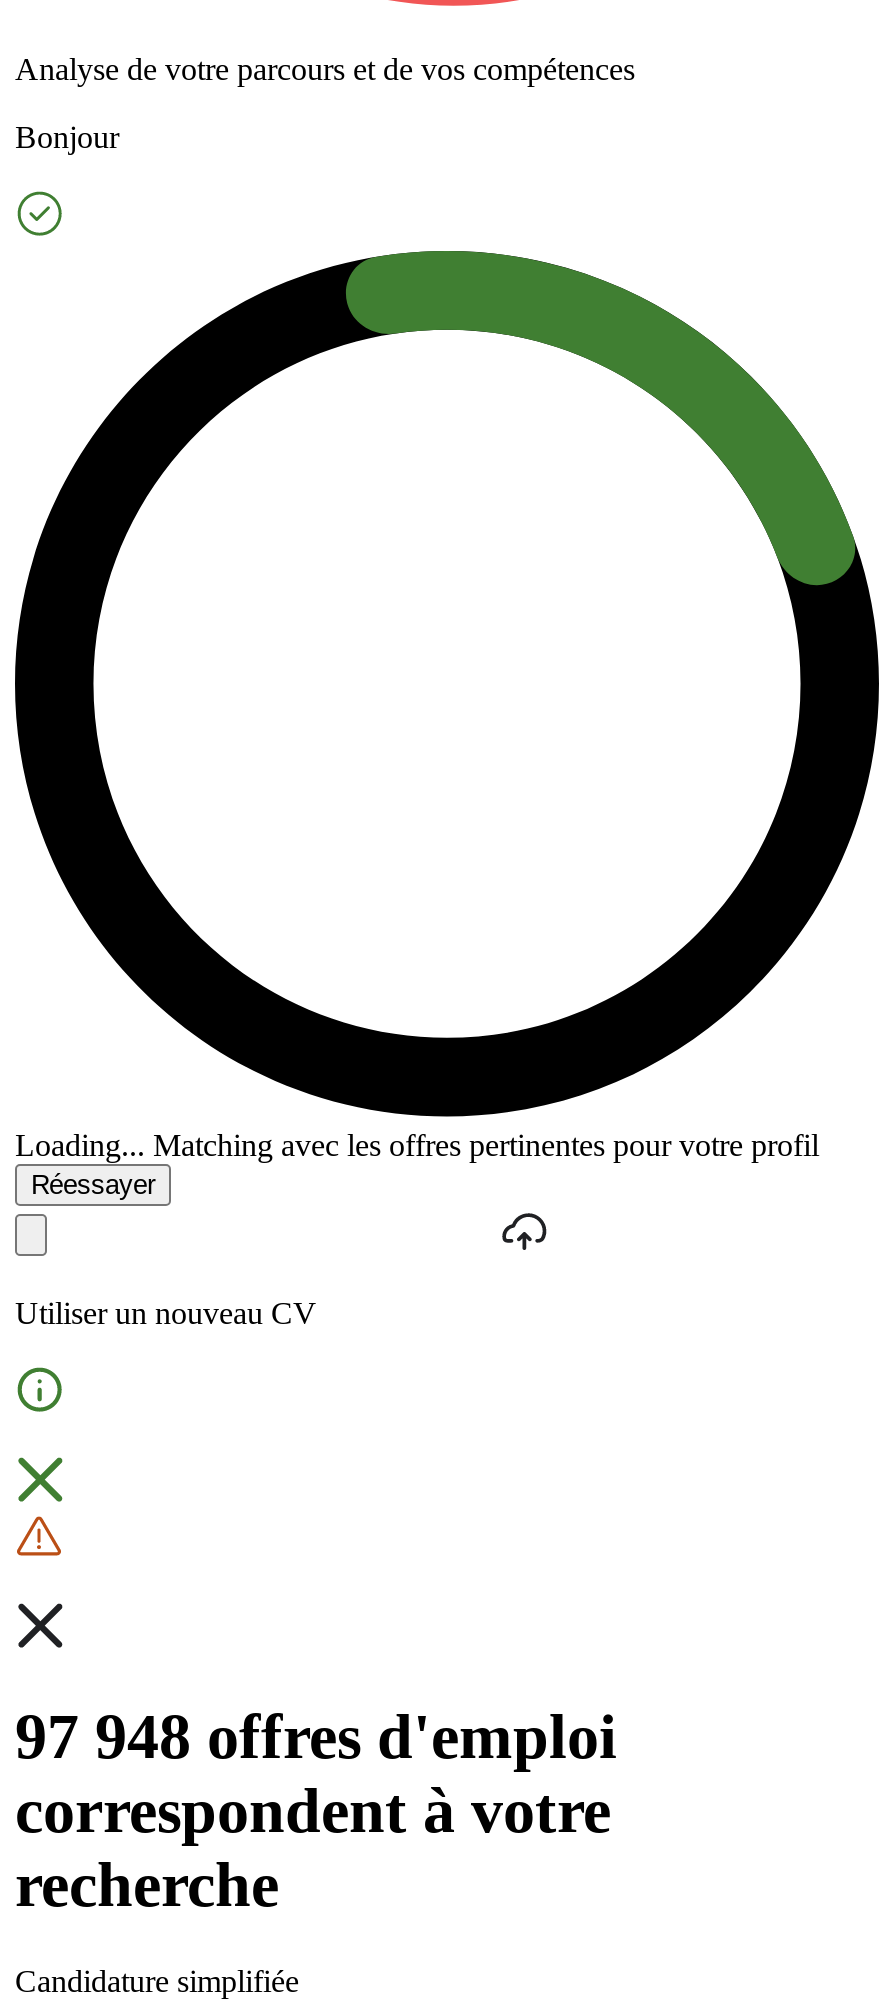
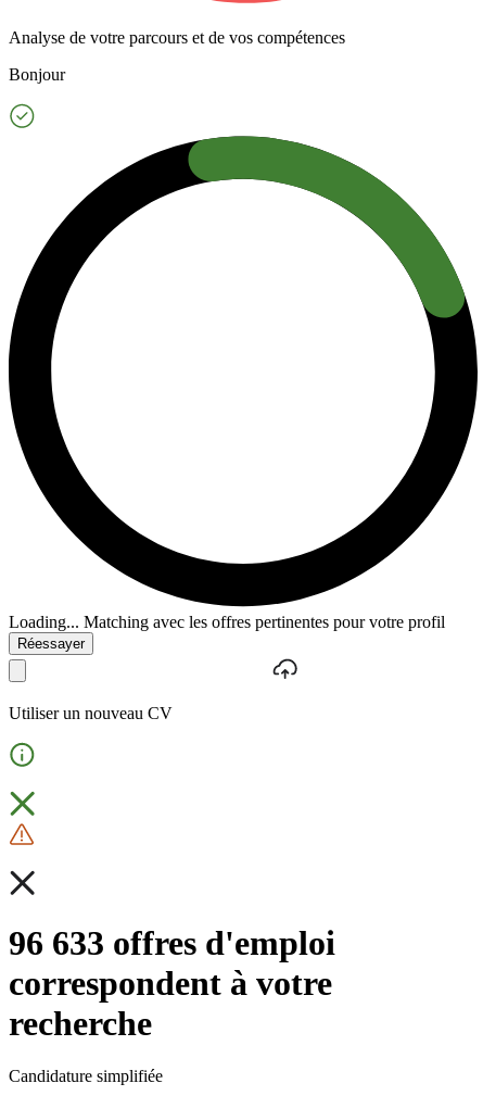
[15,1700,617,1772] 97 948 offres d'emploi -> [9,923,335,962] 96 633 offres d'emploi

